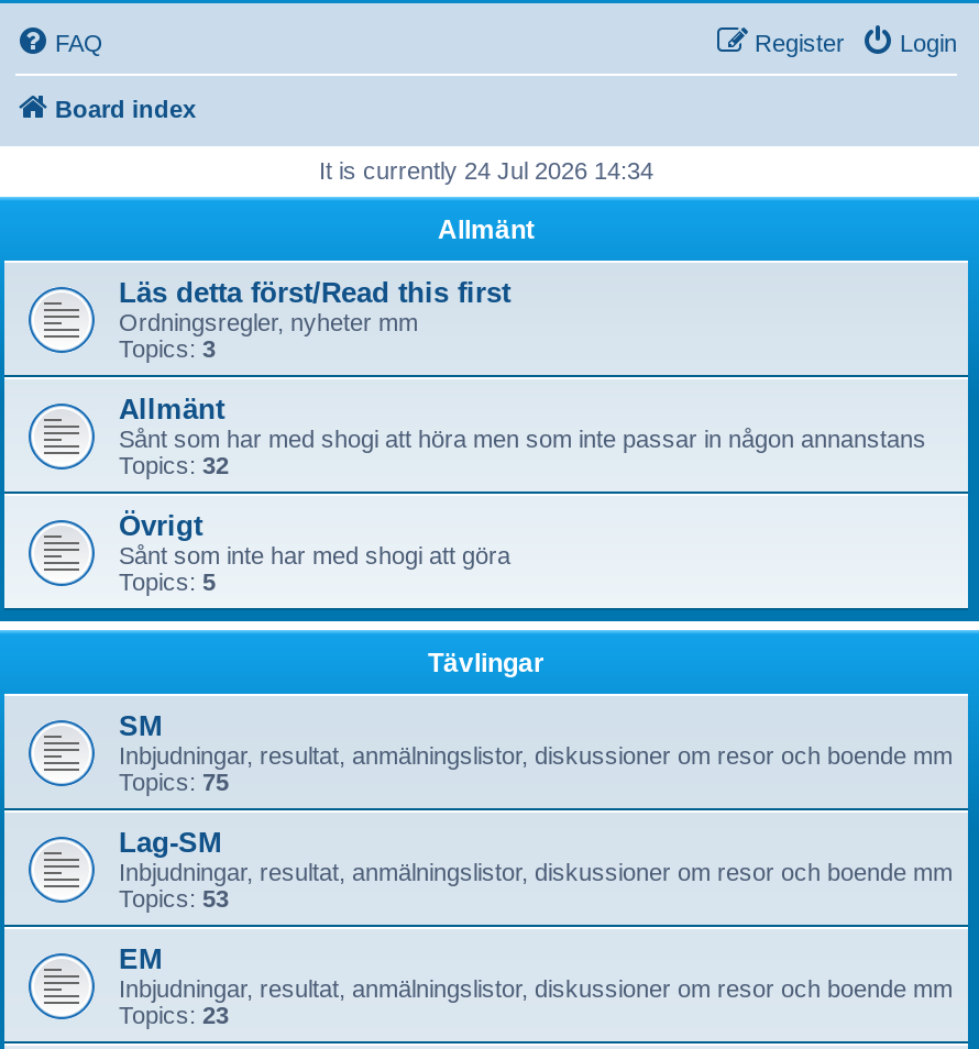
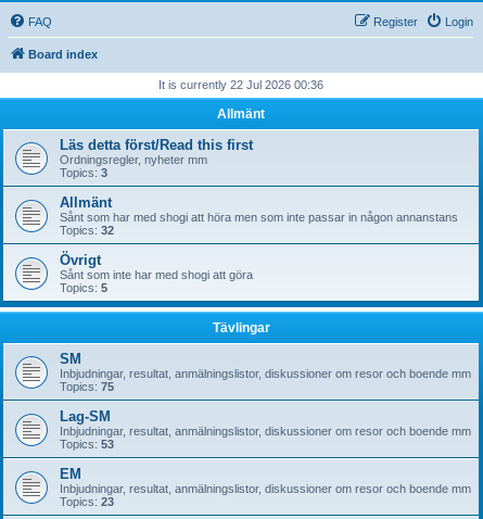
[319,157,653,184] It is currently 24 Jul 2026 14:34 -> [158,78,323,91] It is currently 22 Jul 2026 00:36

